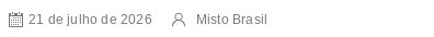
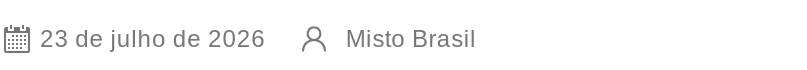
[28,11,152,27] 21 de julho de 2026 -> [40,24,266,52] 23 de julho de 2026

